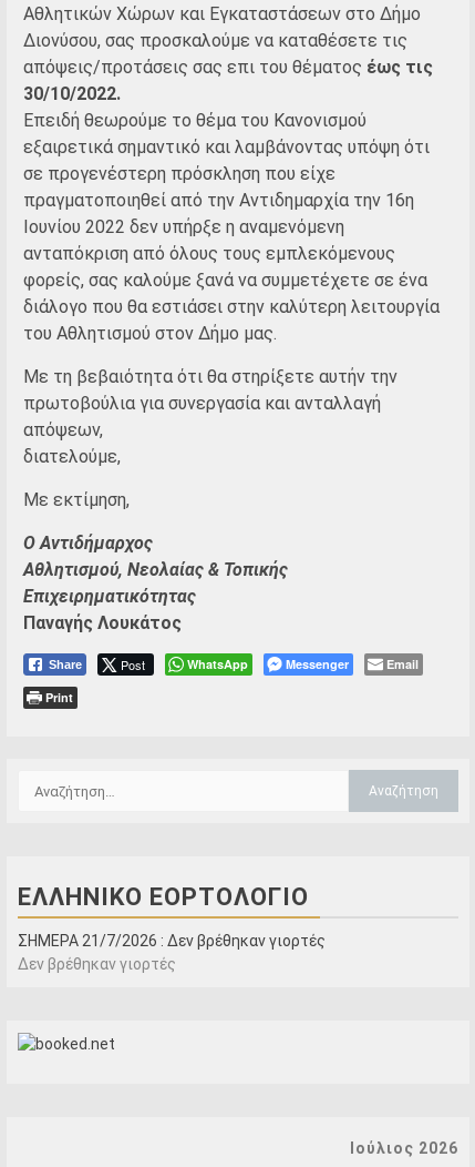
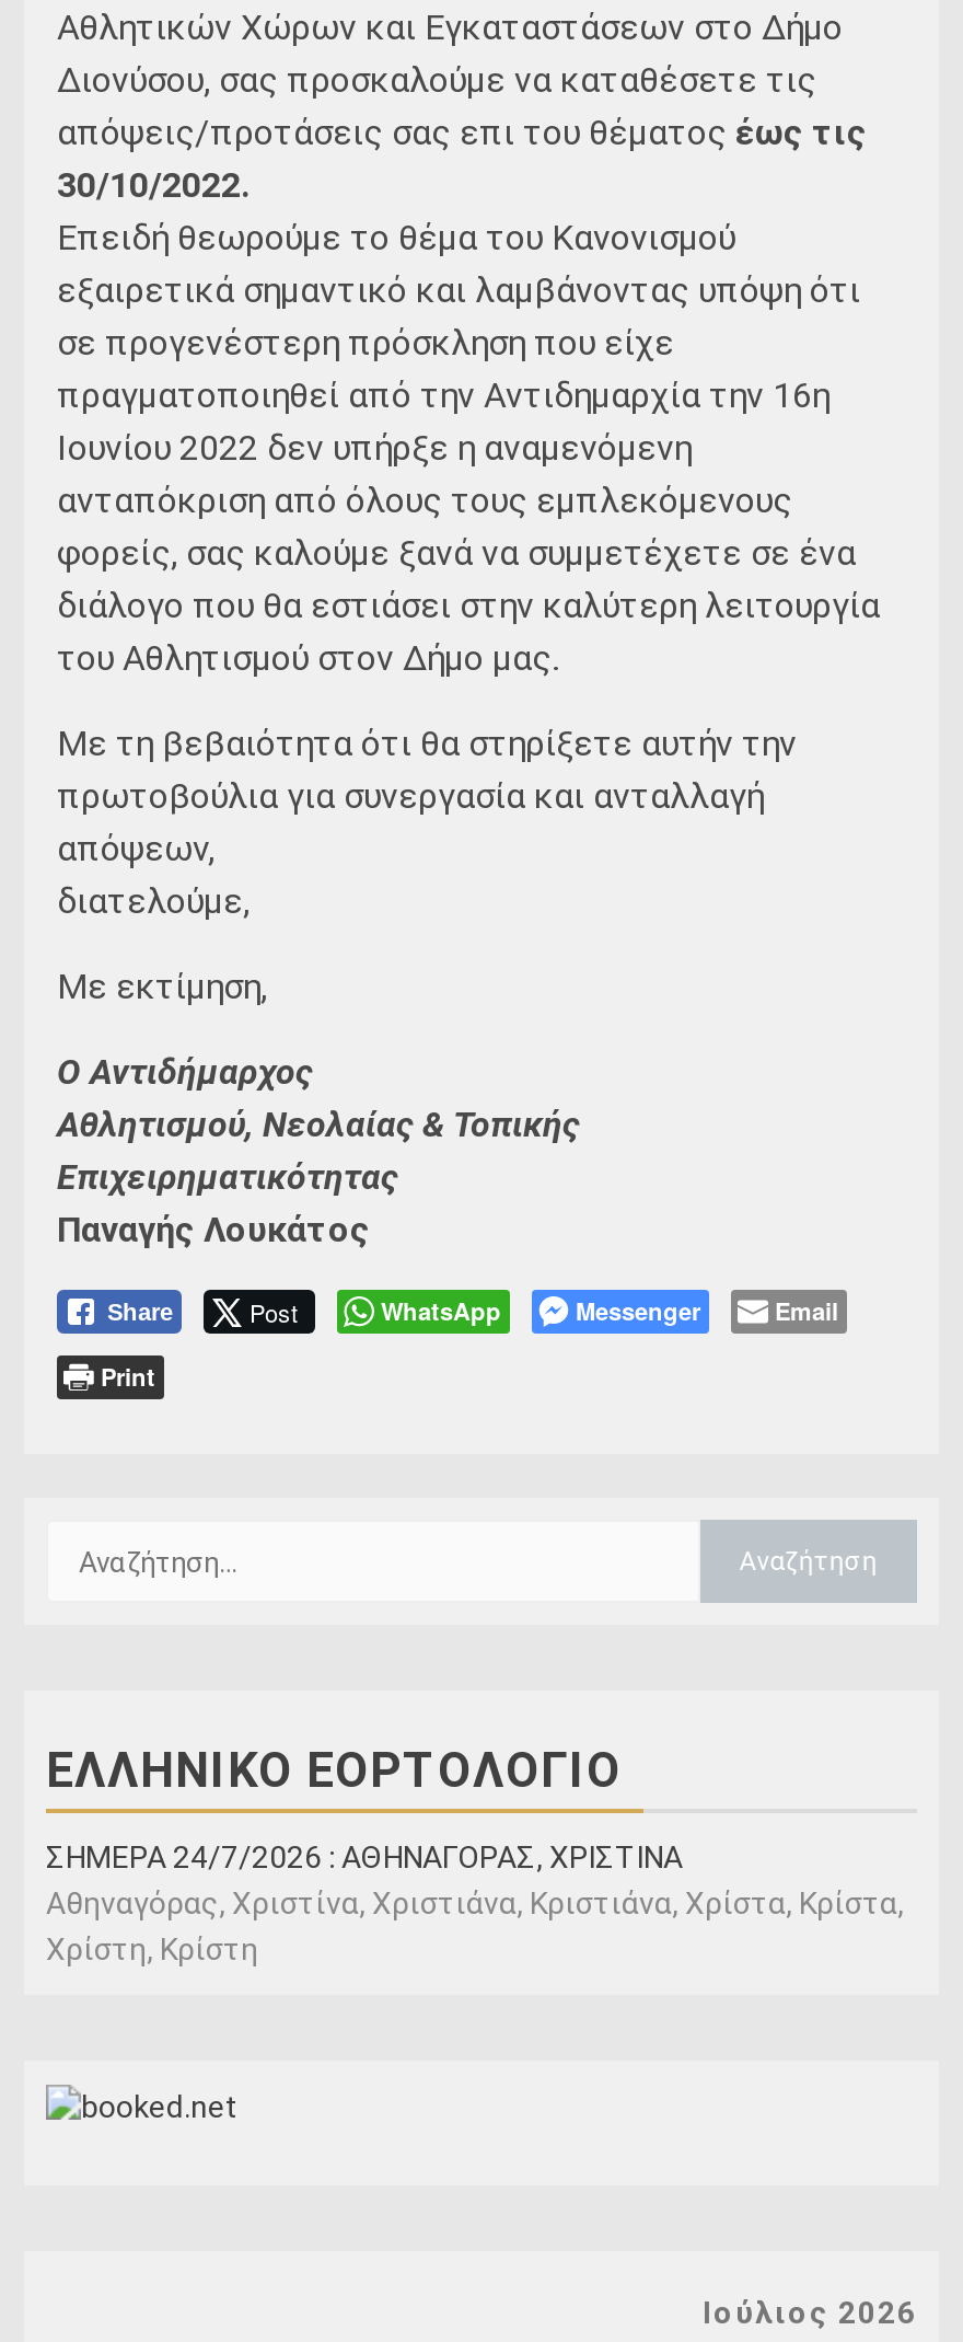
[18,932,326,973] ΣΗΜΕΡΑ 21/7/2026 : Δεν βρέθηκαν γιορτές | Δεν βρέθηκαν γιορτές -> [46,1840,904,1967] ΣΗΜΕΡΑ 24/7/2026 : ΑΘΗΝΑΓΟΡΑΣ, ΧΡΙΣΤΙΝΑ | Αθηναγόρας, Χριστίνα, Χριστιάνα, Κριστιάνα, Χρίστα, Κρίστα, | Χρίστη, Κρίστη

